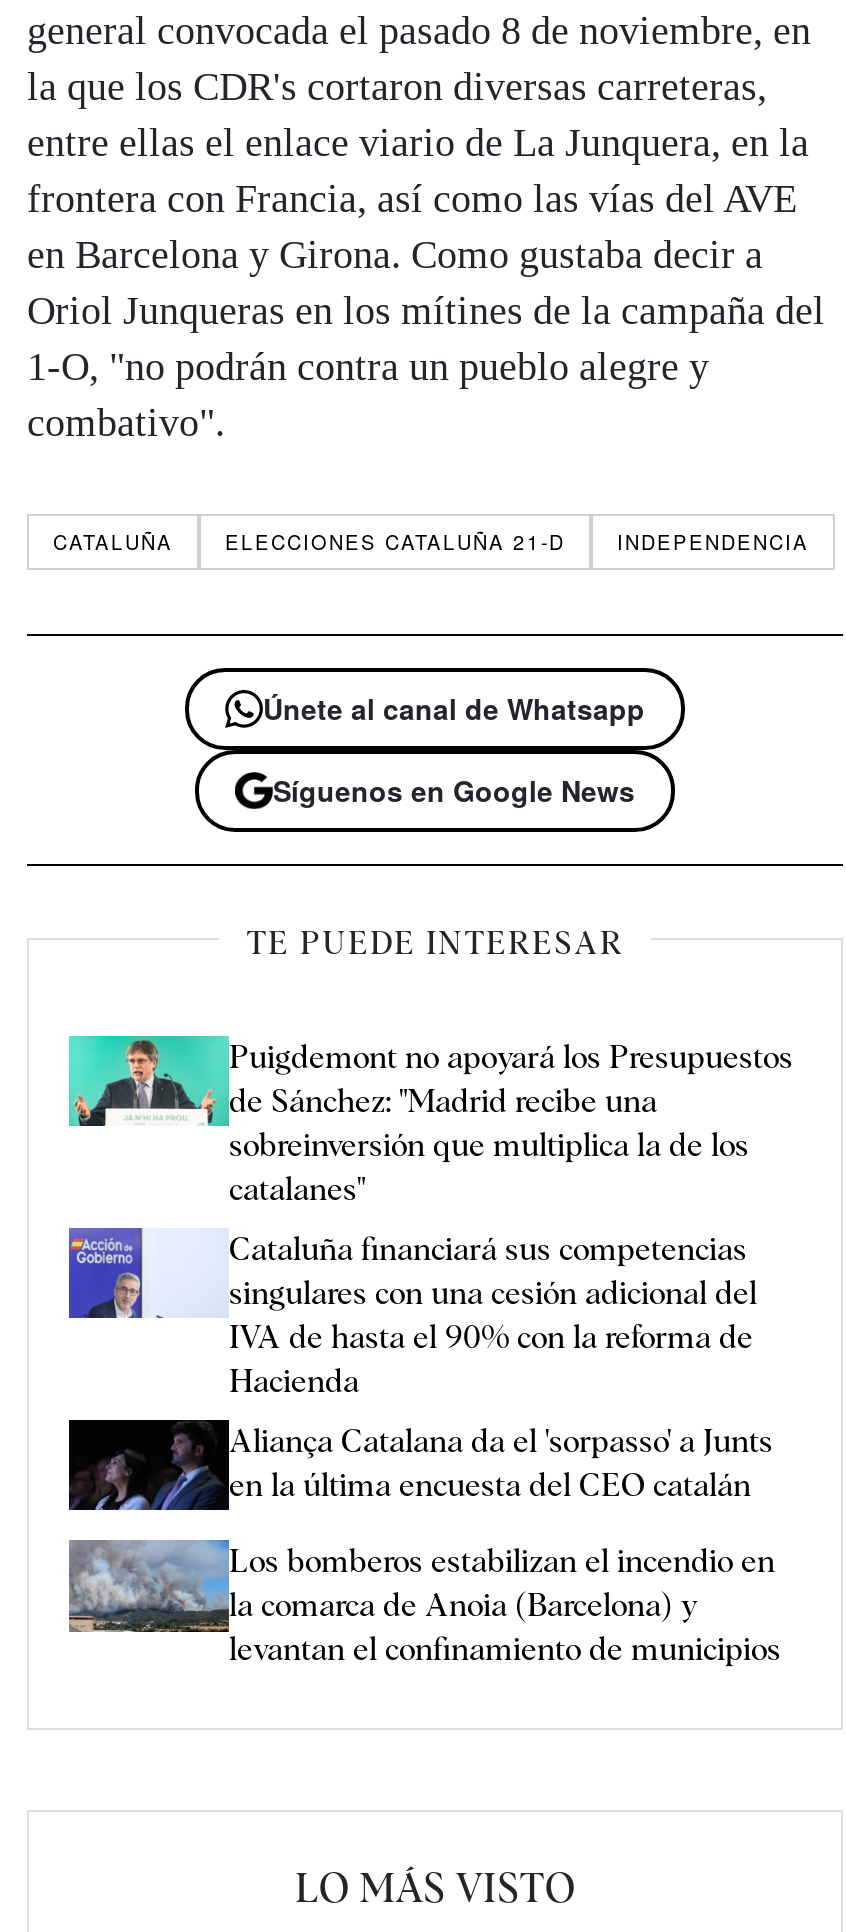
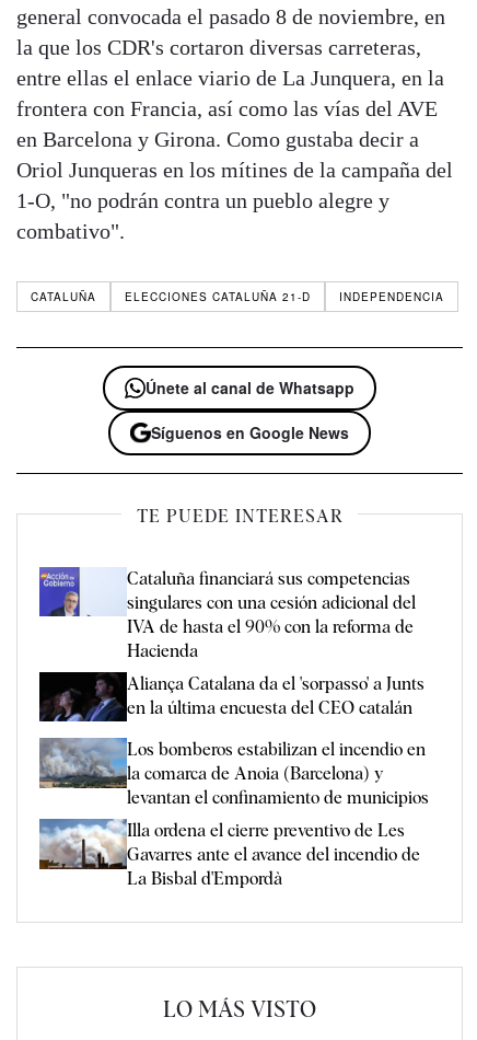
[67,1034,793,1209] [image] | Puigdemont no apoyará los Presupuestos | de Sánchez: "Madrid recibe una | sobreinversión que multiplica la de los | catalanes" -> none
moved [69,1230,781,1669] -> [39,568,429,808]: [image] | Cataluña financiará sus competencias | singulares con una cesión adicional del | ... | la comarca de Anoia (Barcelona) y | levantan el confinamiento de municipios
none -> [39,819,420,889] [image] | Illa ordena el cierre preventivo de Les | Gavarres ante el avance del incendio de | La Bisbal d'Empordà

